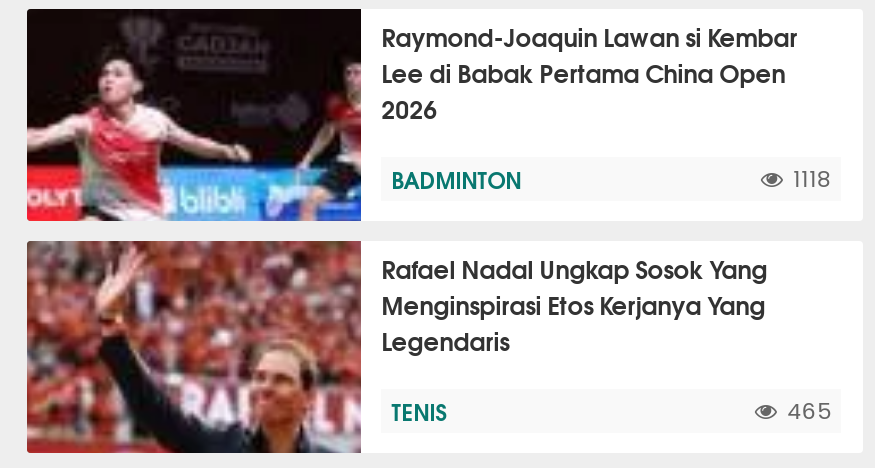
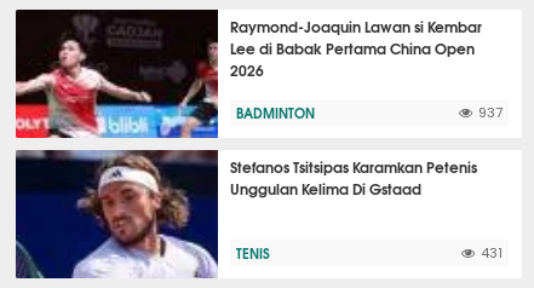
[793,169,831,191] 1118 -> [478,107,503,120] 937
[25,239,767,455] [image] | Rafael Nadal Ungkap Sosok Yang | Menginspirasi Etos Kerjanya Yang | Legendaris -> [15,150,477,280] [image] | Stefanos Tsitsipas Karamkan Petenis | Unggulan Kelima Di Gstaad
[787,401,831,423] 465 -> [481,247,503,260] 431

